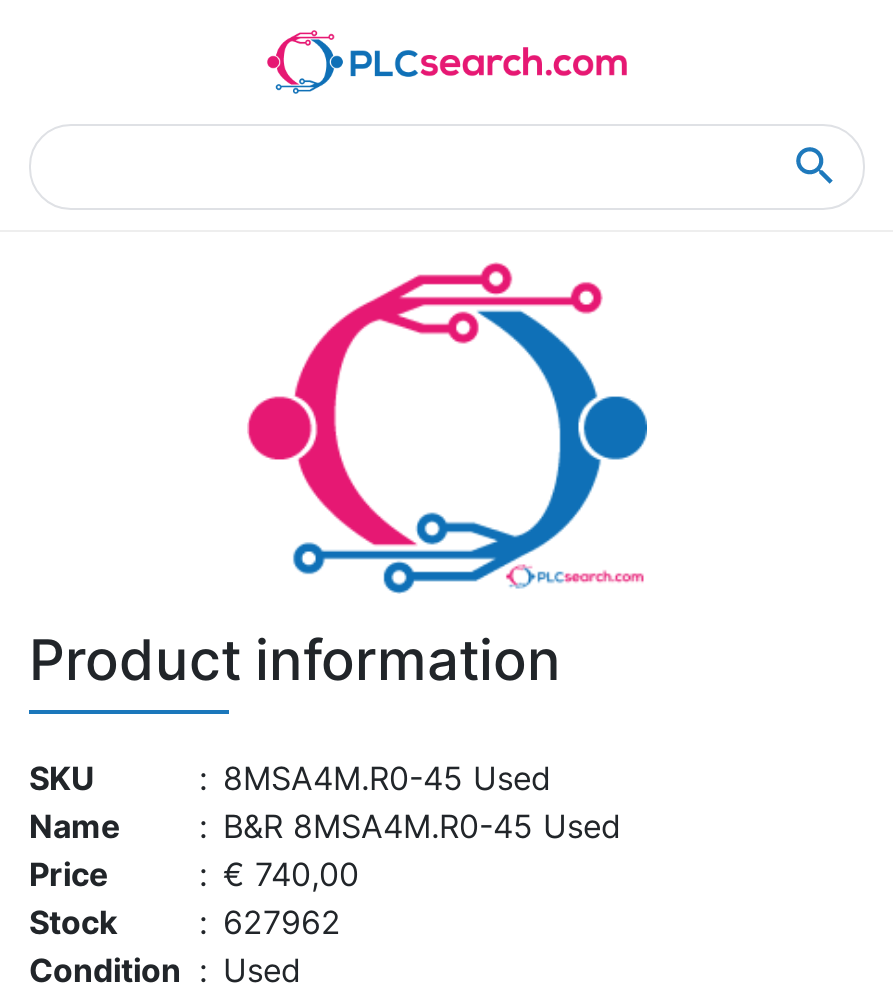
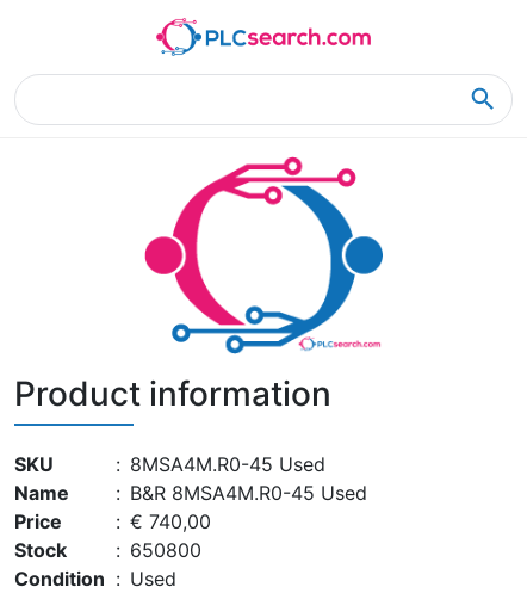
[199,902,341,942] : 627962 -> [116,538,201,562] : 650800

